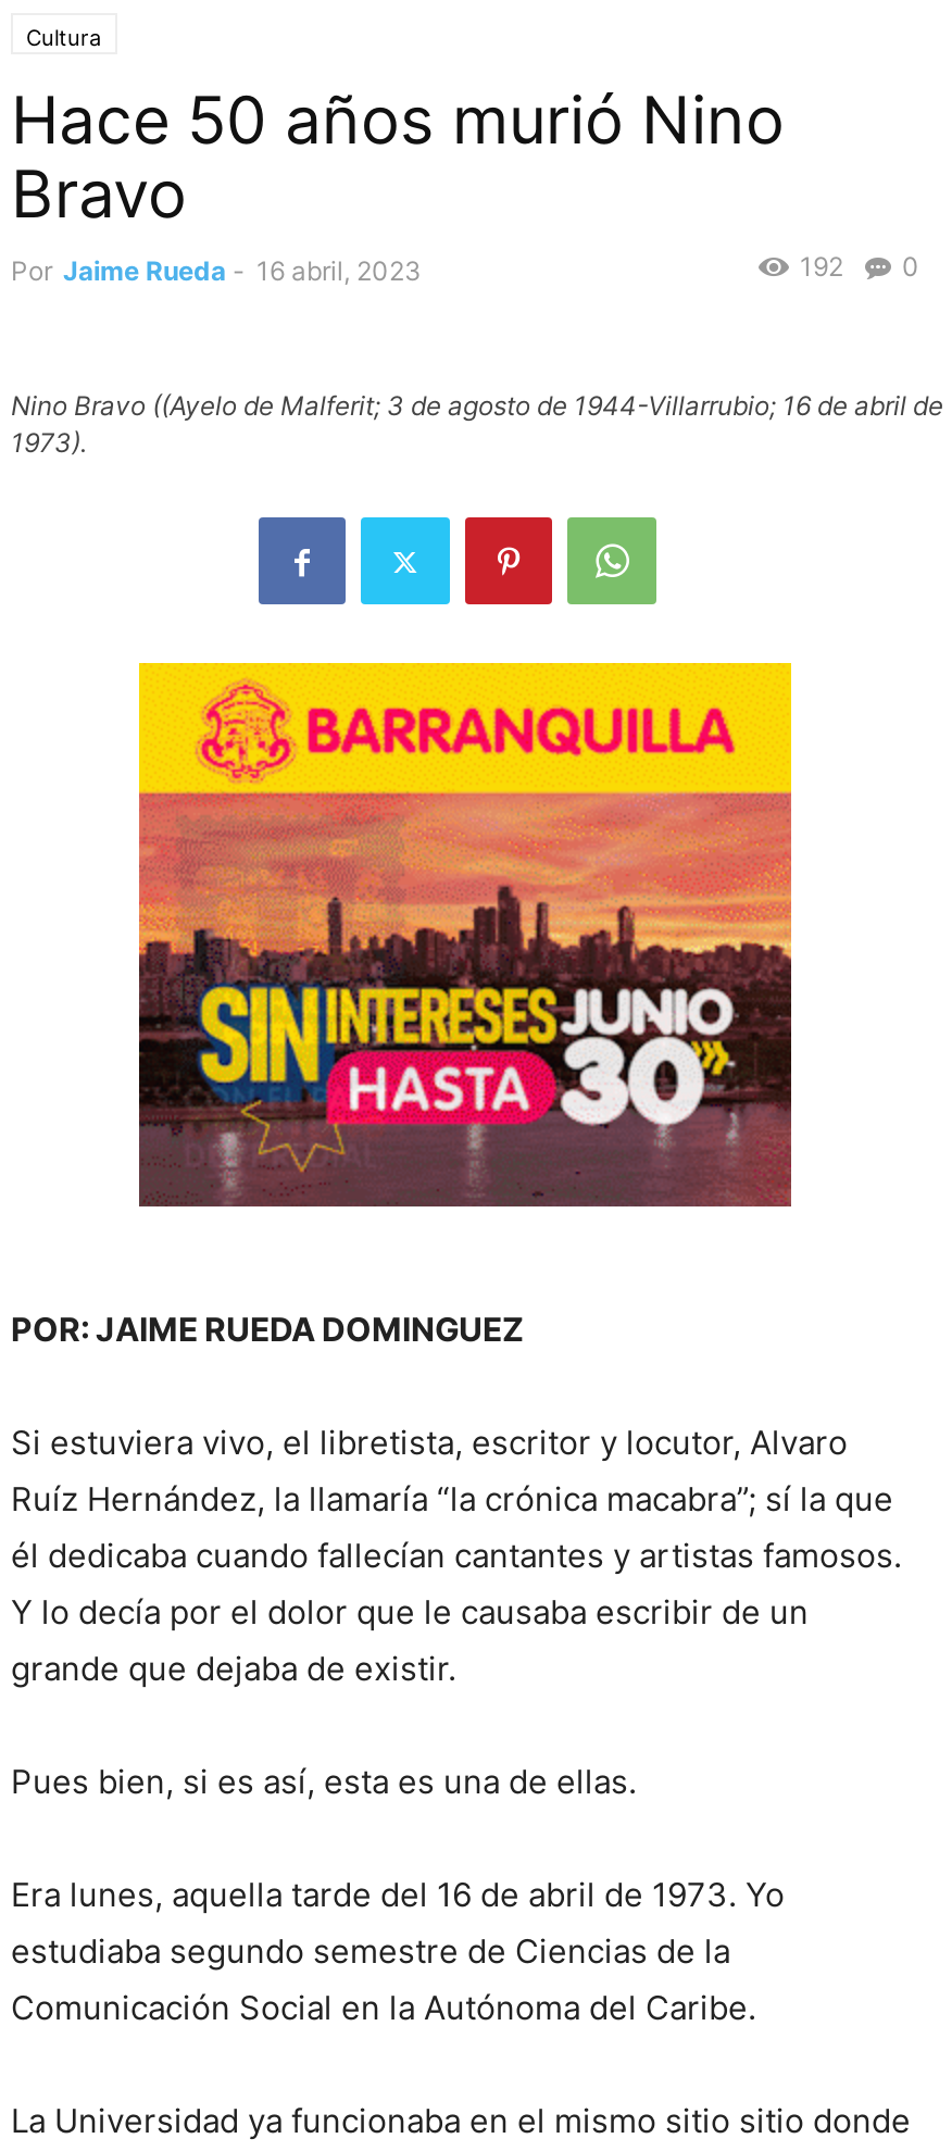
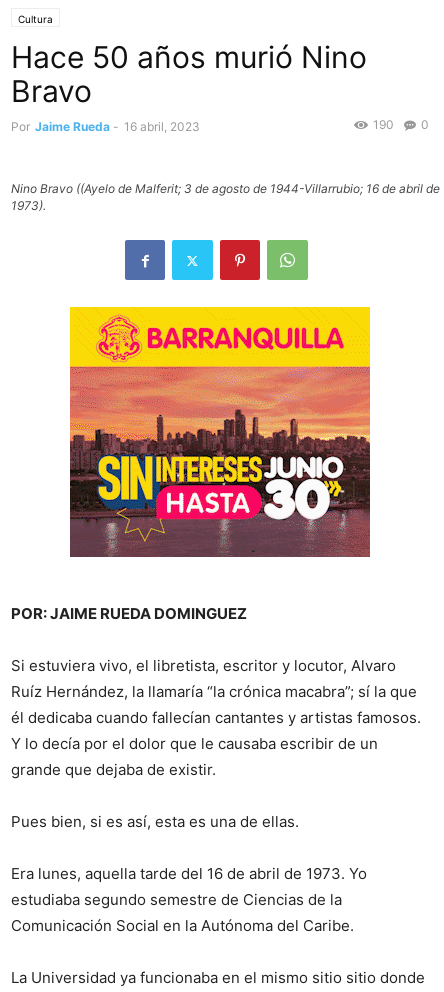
[800,250,919,282] 192 0 -> [373,117,429,132] 190 0

